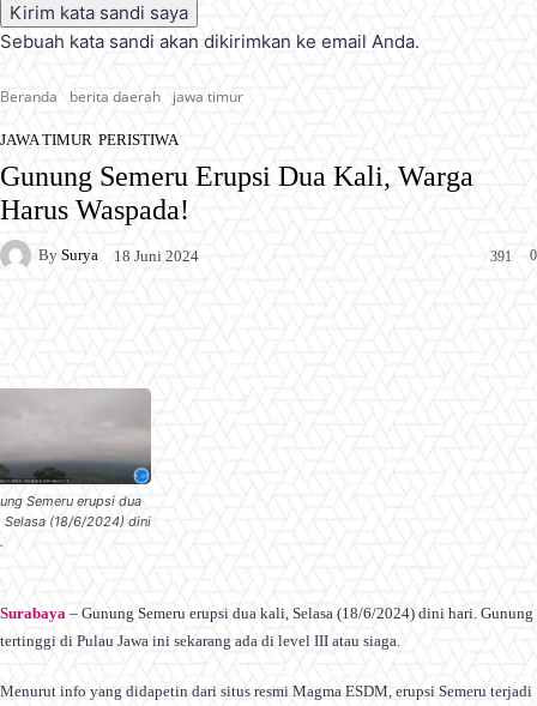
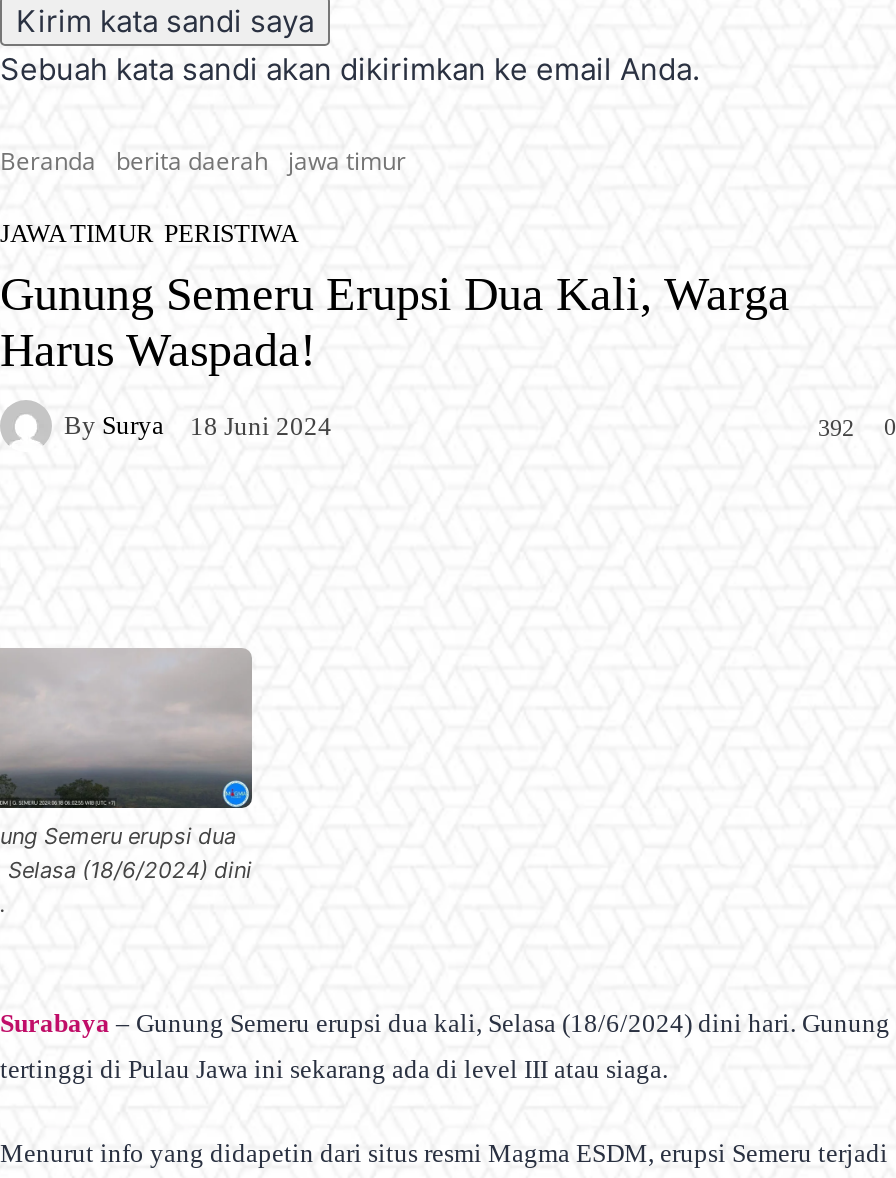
[490,247,537,264] 391 0 -> [818,412,896,441] 392 0

